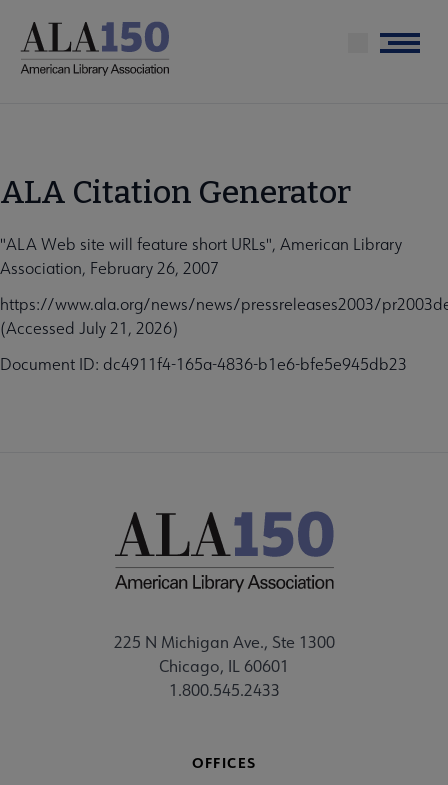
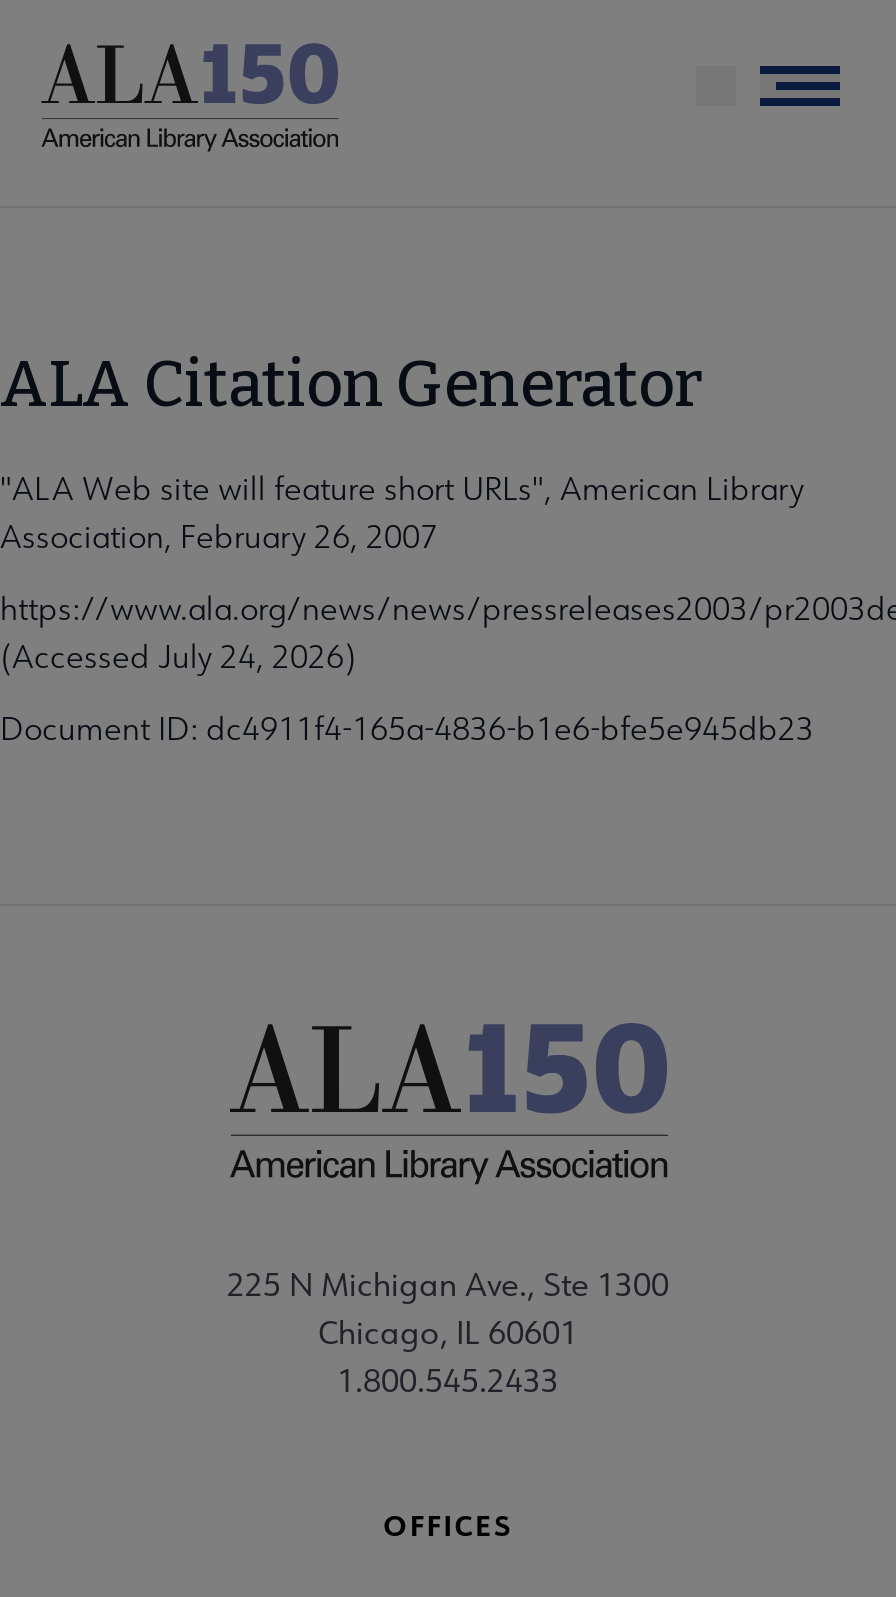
[0,318,178,338] (Accessed July 21, 2026) -> [0,636,356,676] (Accessed July 24, 2026)

